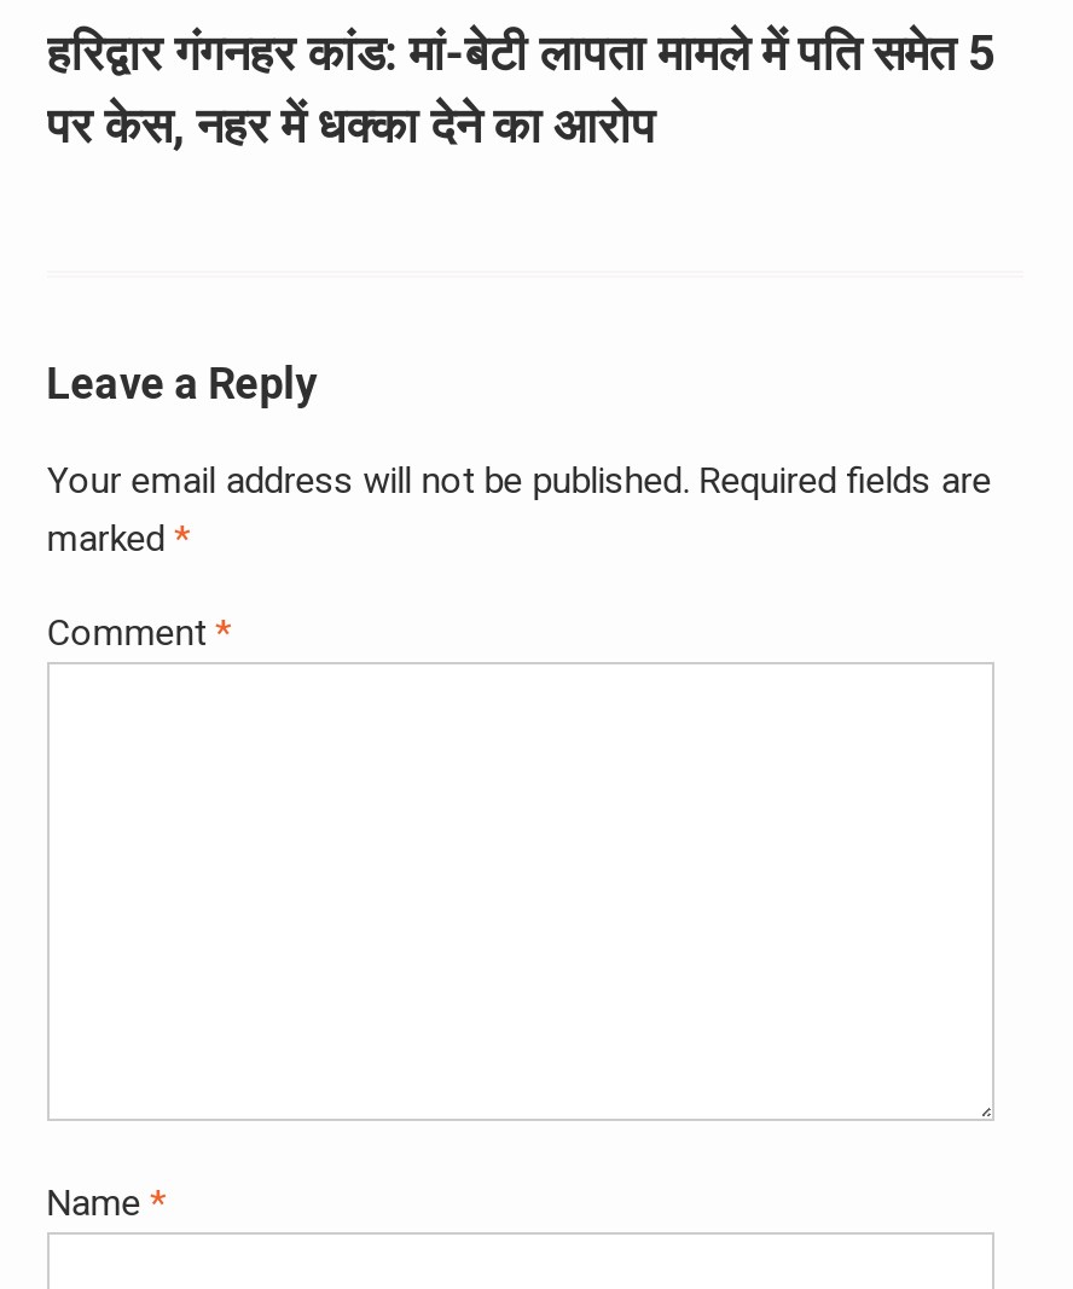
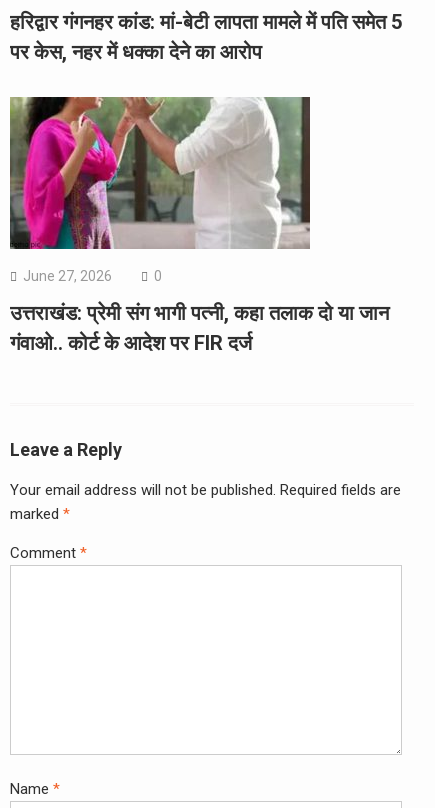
none -> [9,96,389,355] [image] | June 27, 2026 | 0 | उत्तराखंड: प्रेमी संग भागी पत्नी, कहा तलाक दो या जान | गंवाओ.. कोर्ट के आदेश पर FIR दर्ज

